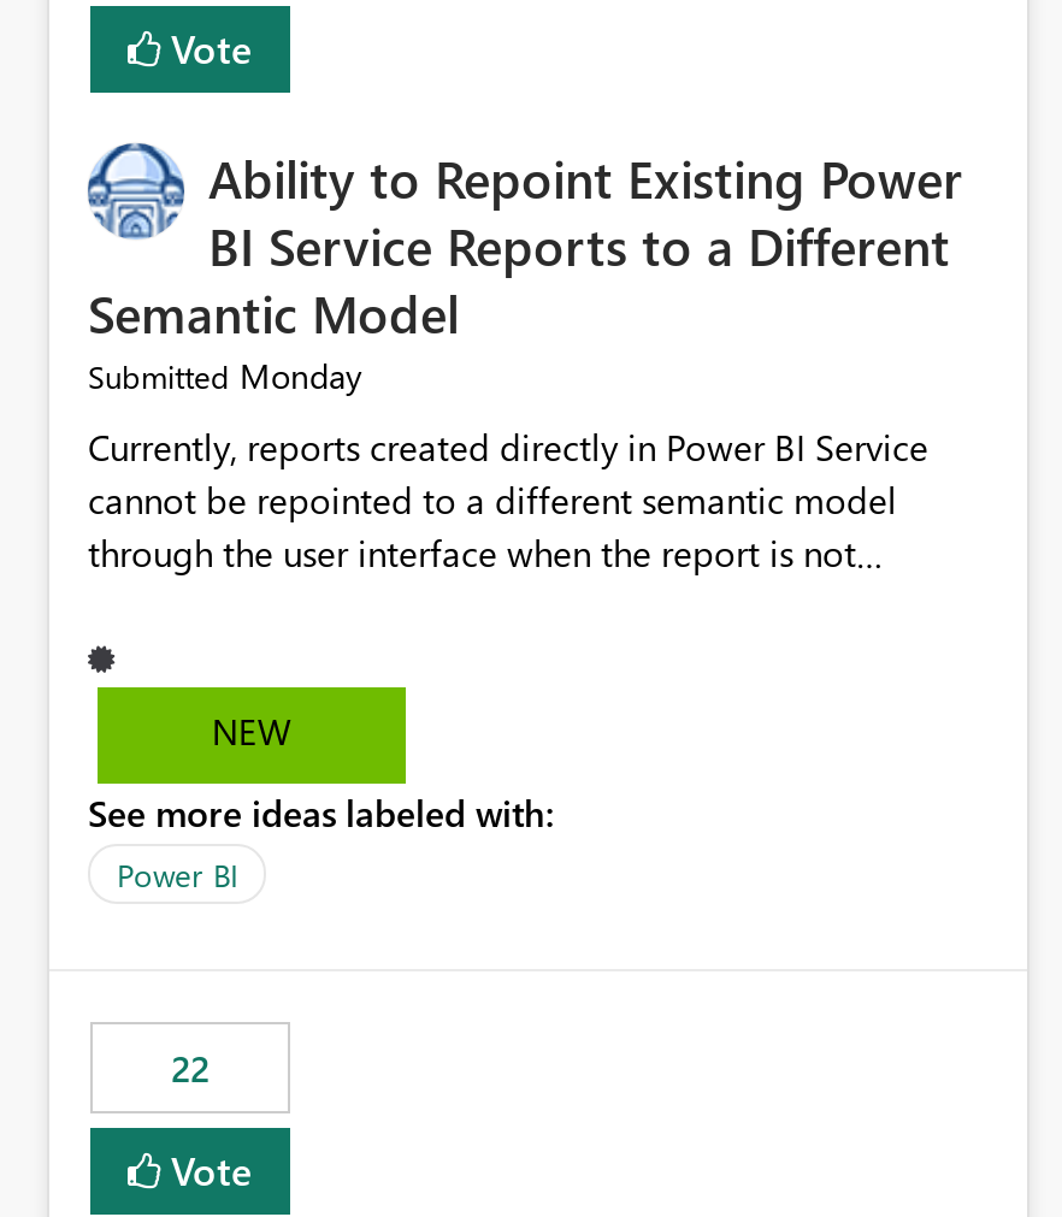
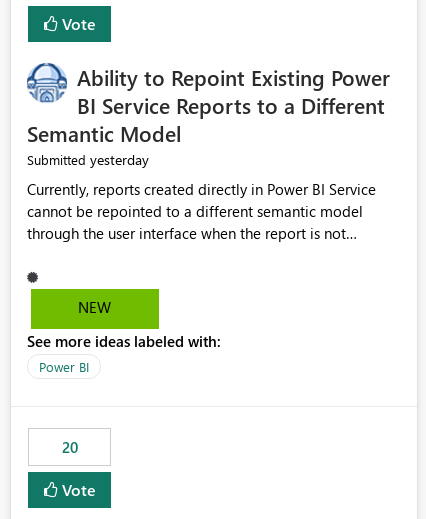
[88,354,362,399] Submitted Monday -> [27,150,149,169] Submitted yesterday
[171,1045,210,1093] 22 -> [61,437,77,457] 20

